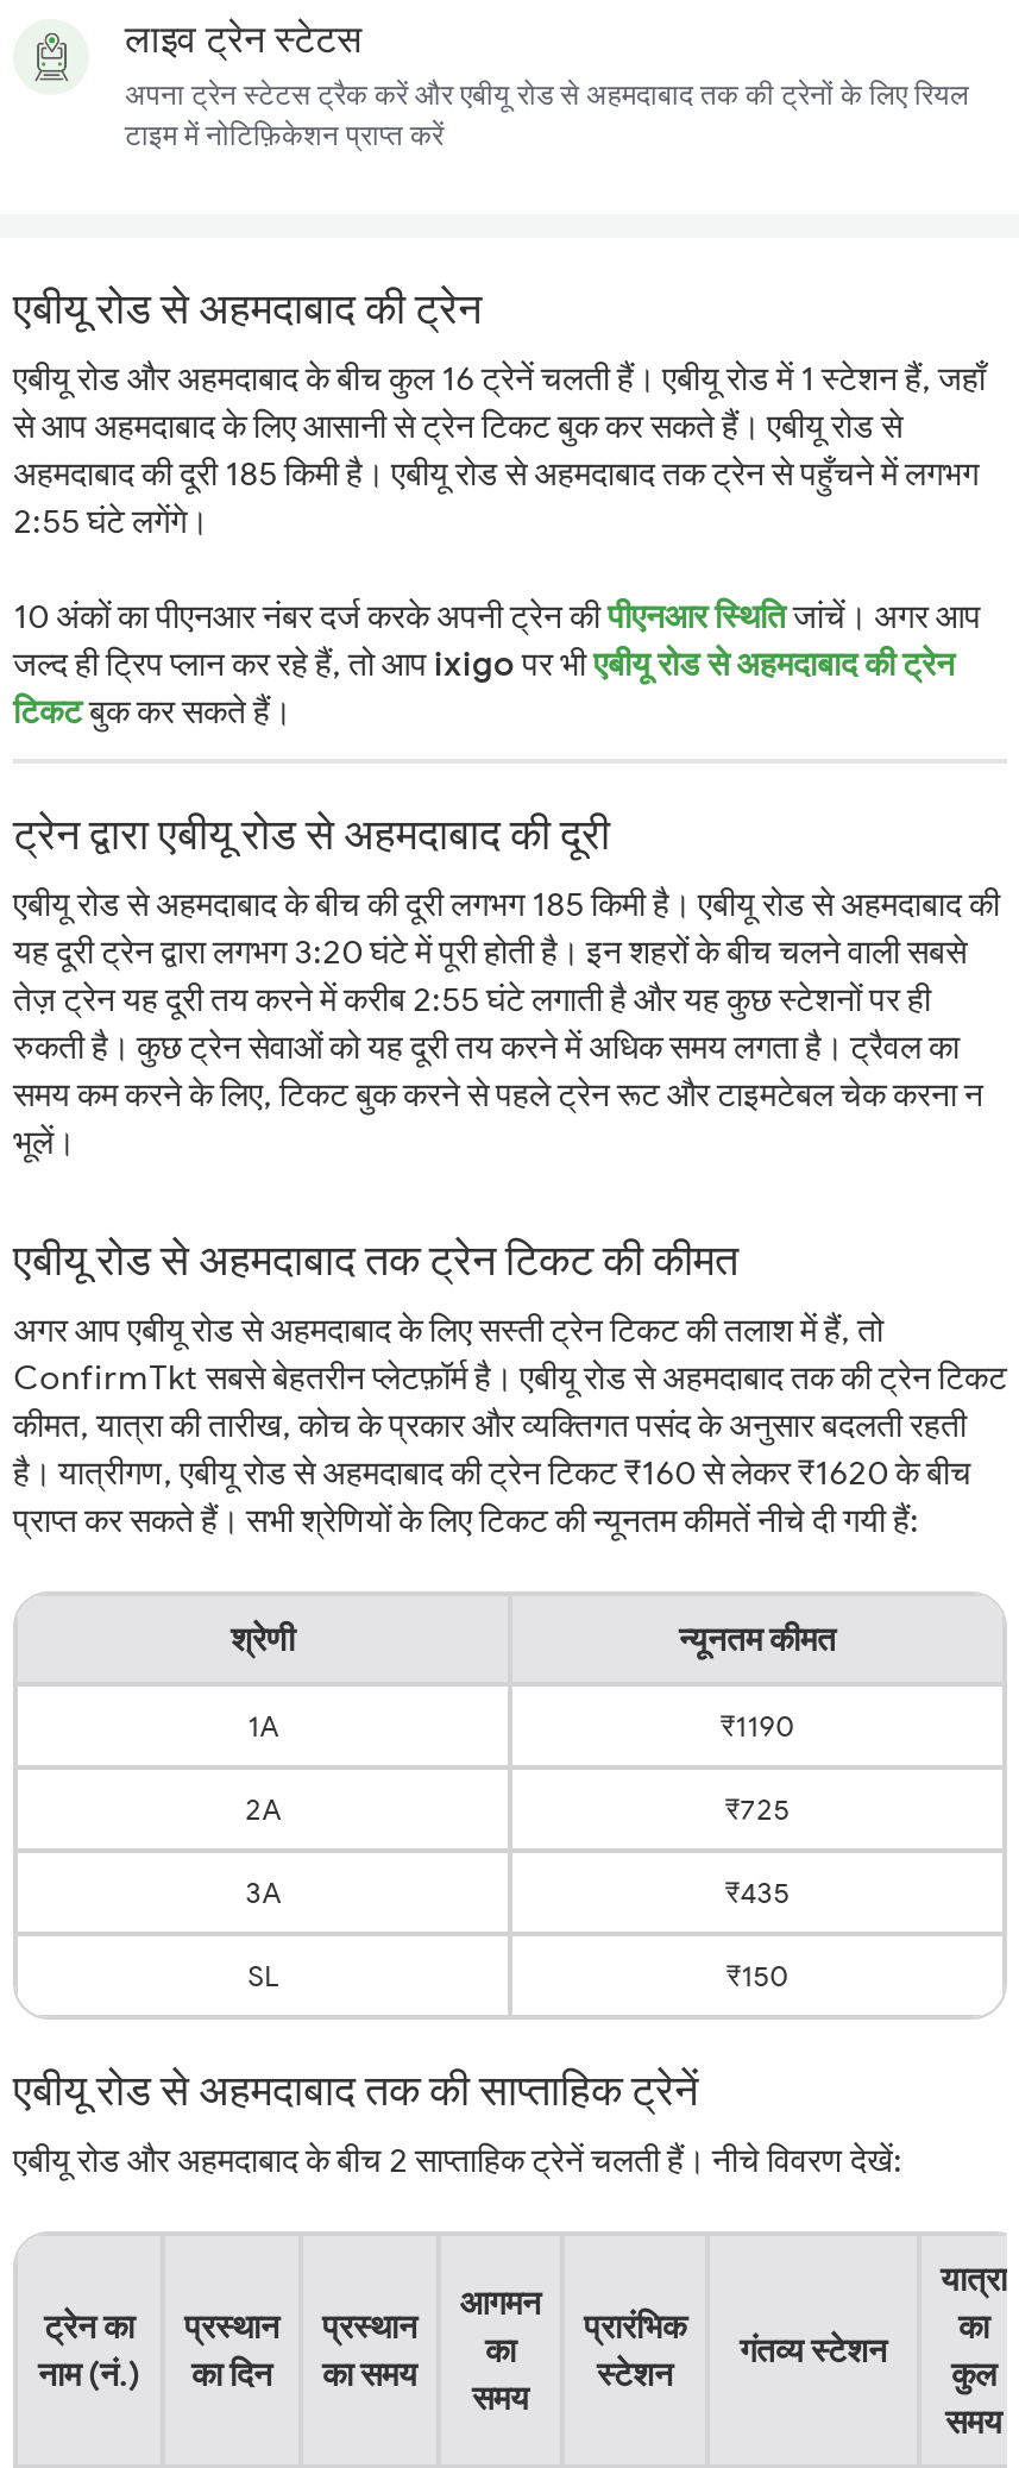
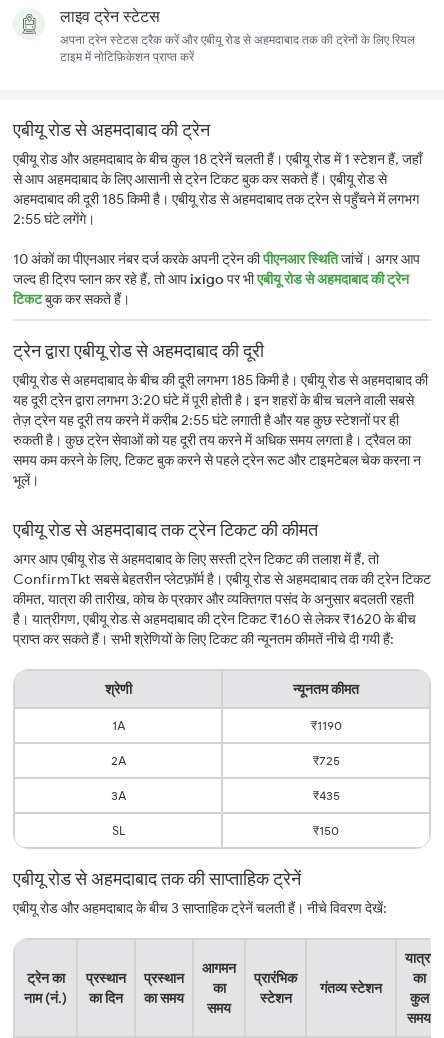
[13,357,986,400] एबीयू रोड और अहमदाबाद के बीच कुल 16 ट्रेनें चलती हैं। एबीयू रोड में 1 स्टेशन हैं, जहाँ -> [13,150,422,168] एबीयू रोड और अहमदाबाद के बीच कुल 18 ट्रेनें चलती हैं। एबीयू रोड में 1 स्टेशन हैं, जहाँ
[13,2139,902,2182] एबीयू रोड और अहमदाबाद के बीच 2 साप्ताहिक ट्रेनें चलती हैं। नीचे विवरण देखें: -> [13,899,387,917] एबीयू रोड और अहमदाबाद के बीच 3 साप्ताहिक ट्रेनें चलती हैं। नीचे विवरण देखें:

